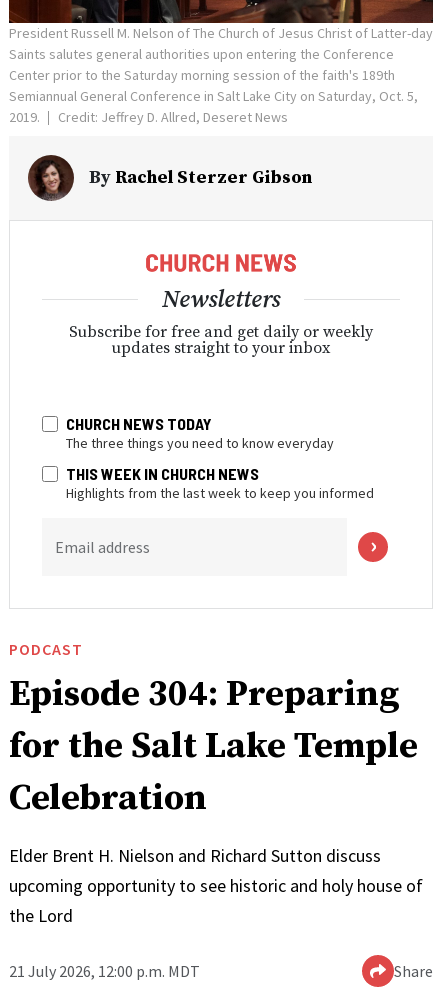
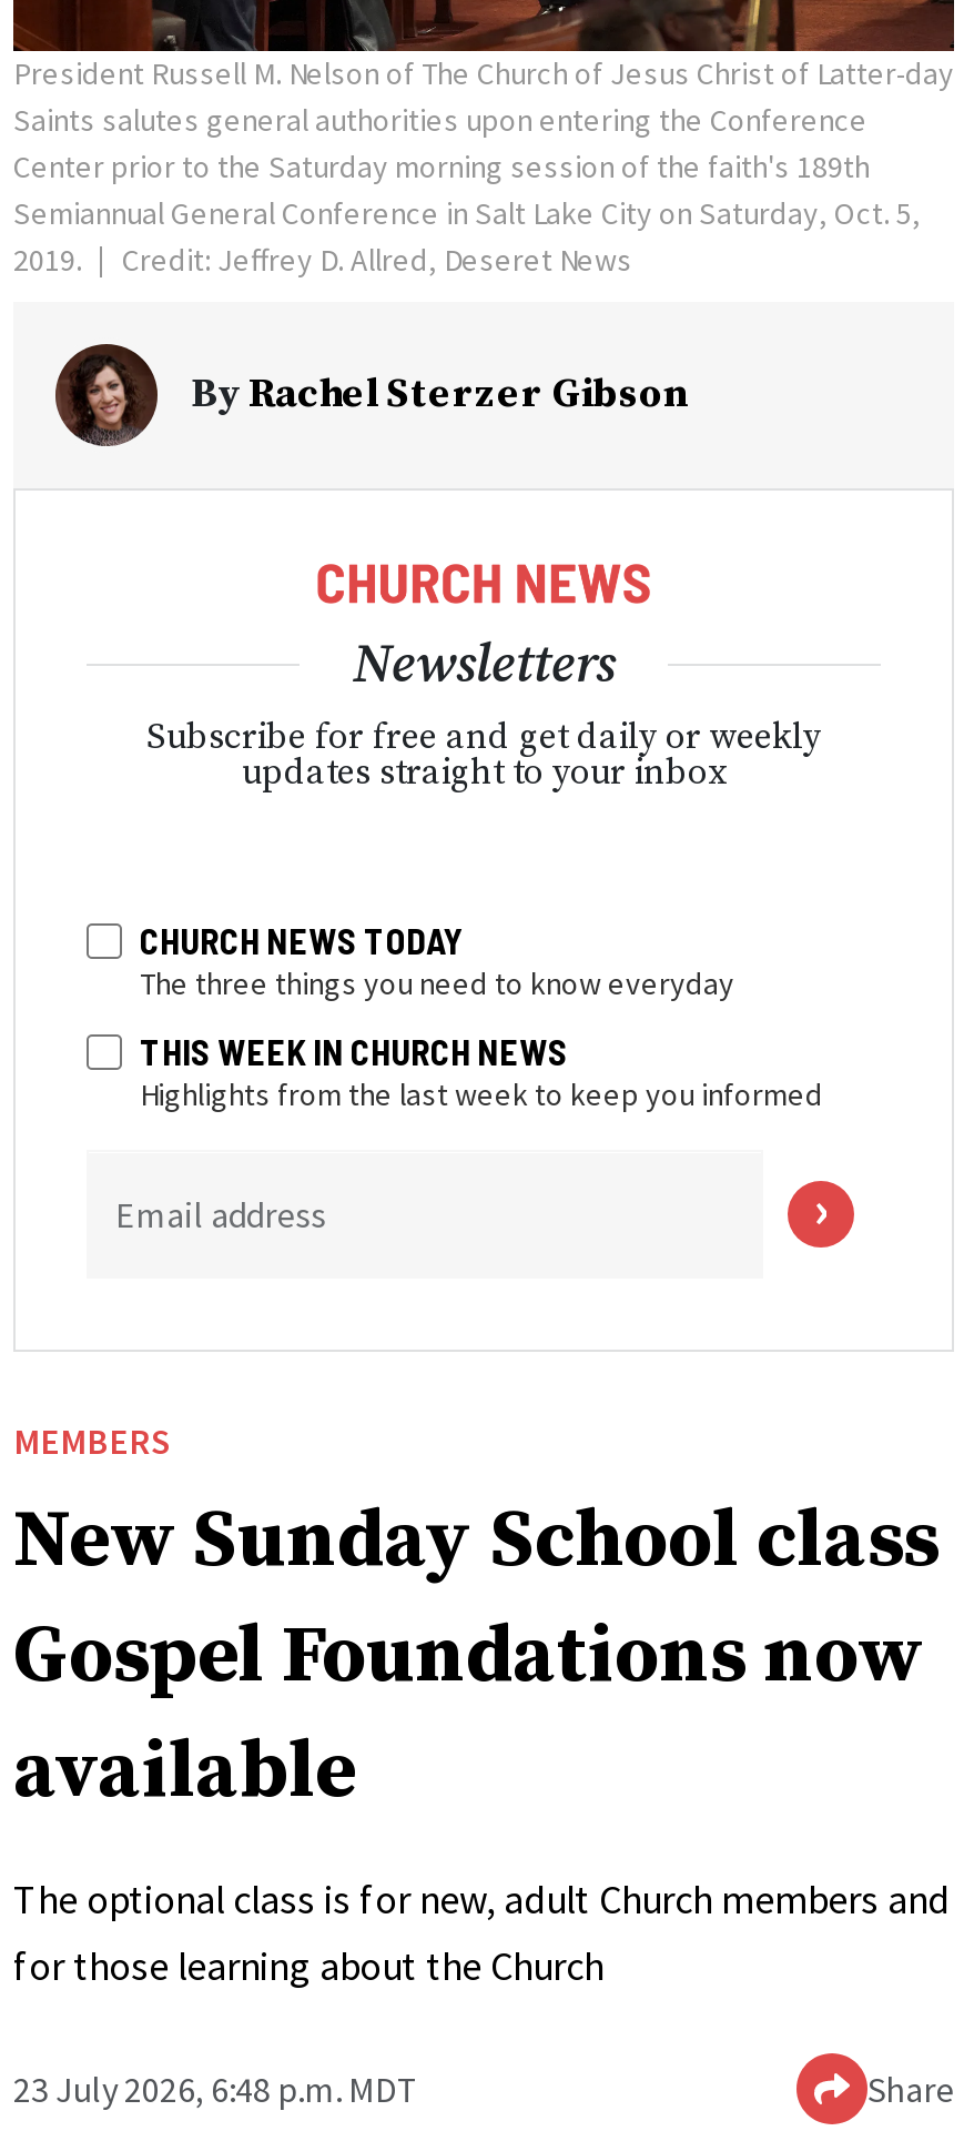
[9,639,418,821] PODCAST | Episode 304: Preparing | for the Salt Lake Temple | Celebration -> [13,1419,938,1823] MEMBERS | New Sunday School class | Gospel Foundations now | available
[9,844,423,927] Elder Brent H. Nielson and Richard Sutton discuss | upcoming opportunity to see historic and holy house of | the Lord -> [13,1874,950,1992] The optional class is for new, adult Church members and | for those learning about the Church
[9,961,200,981] 21 July 2026, 12:00 p.m. MDT -> [13,2068,419,2112] 23 July 2026, 6:48 p.m. MDT

